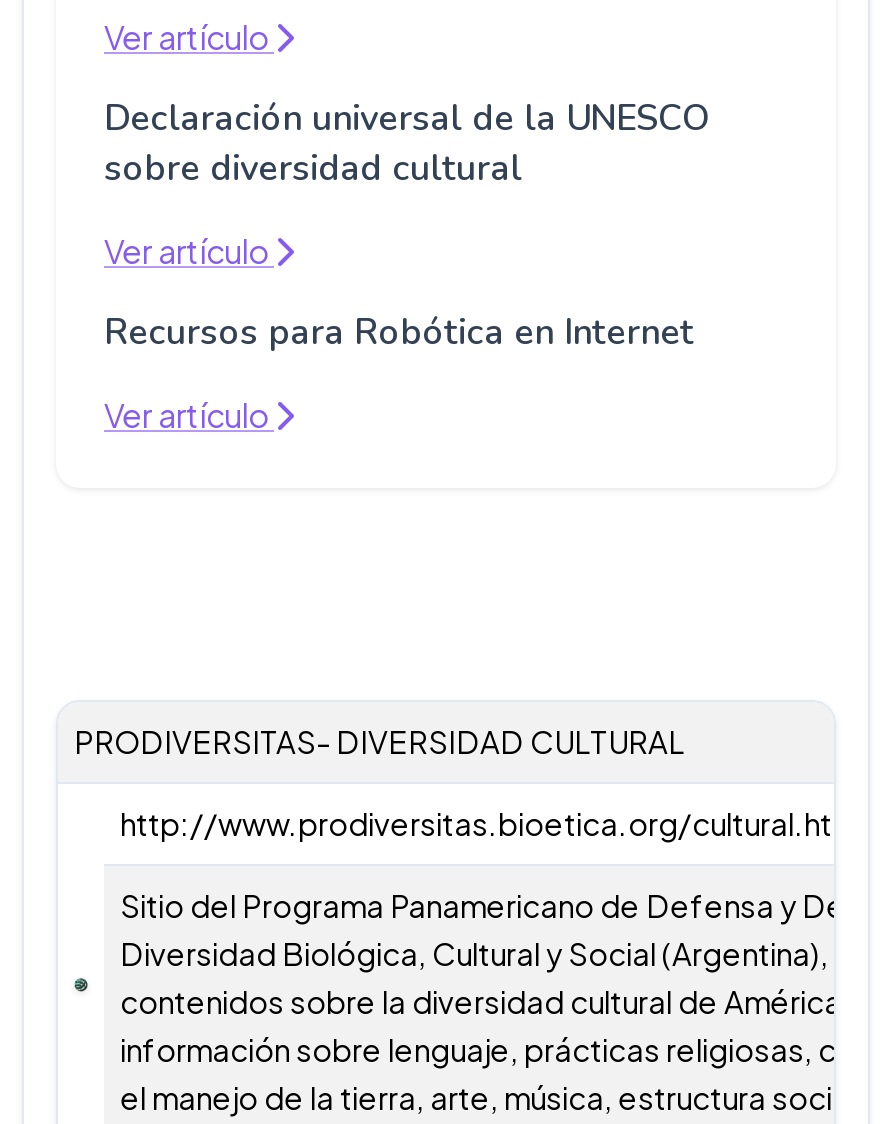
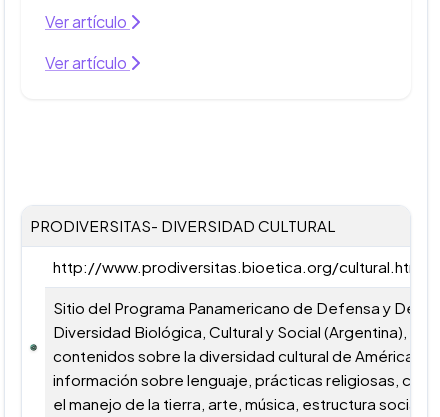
[104,94,710,356] Declaración universal de la UNESCO | sobre diversidad cultural | Ver artículo | Recursos para Robótica en Internet -> none

